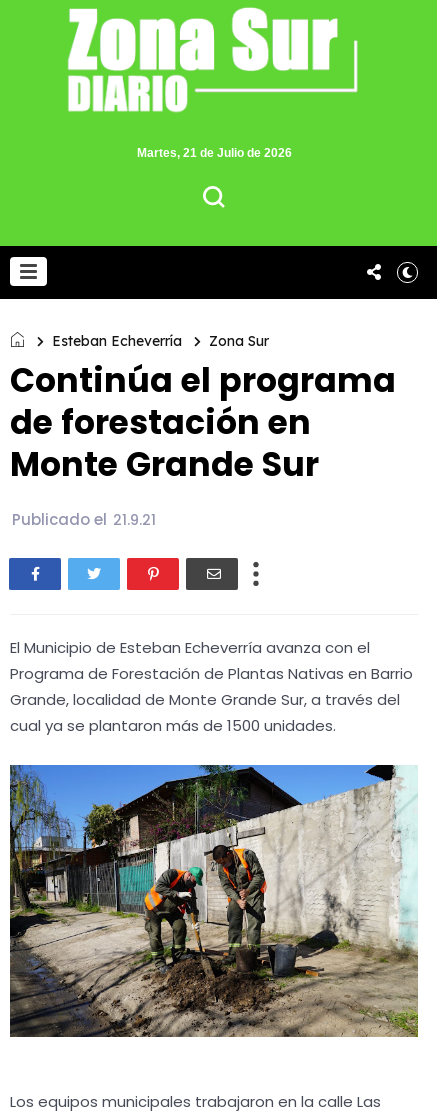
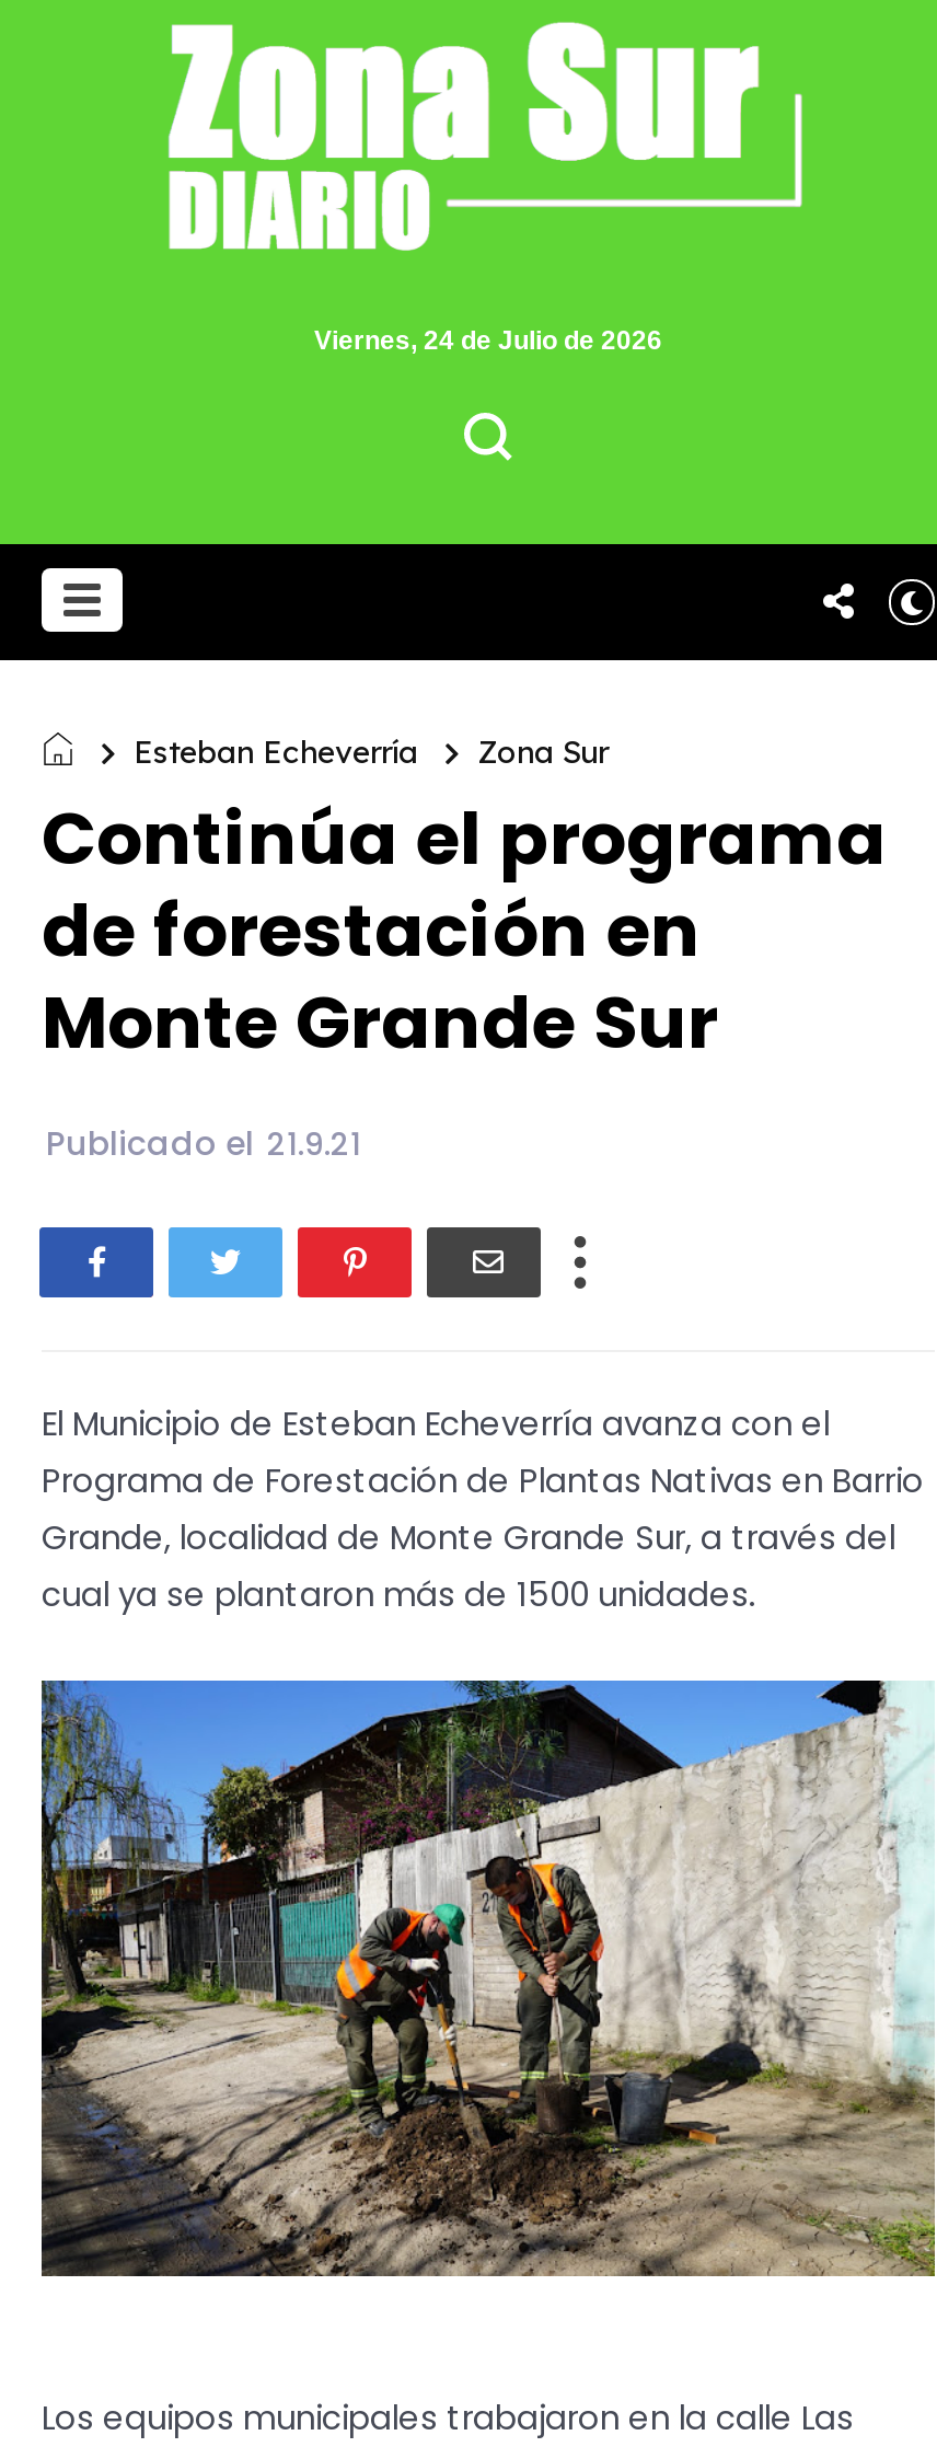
[136,146,291,160] Martes, 21 de Julio de 2026 -> [314,325,662,356] Viernes, 24 de Julio de 2026

